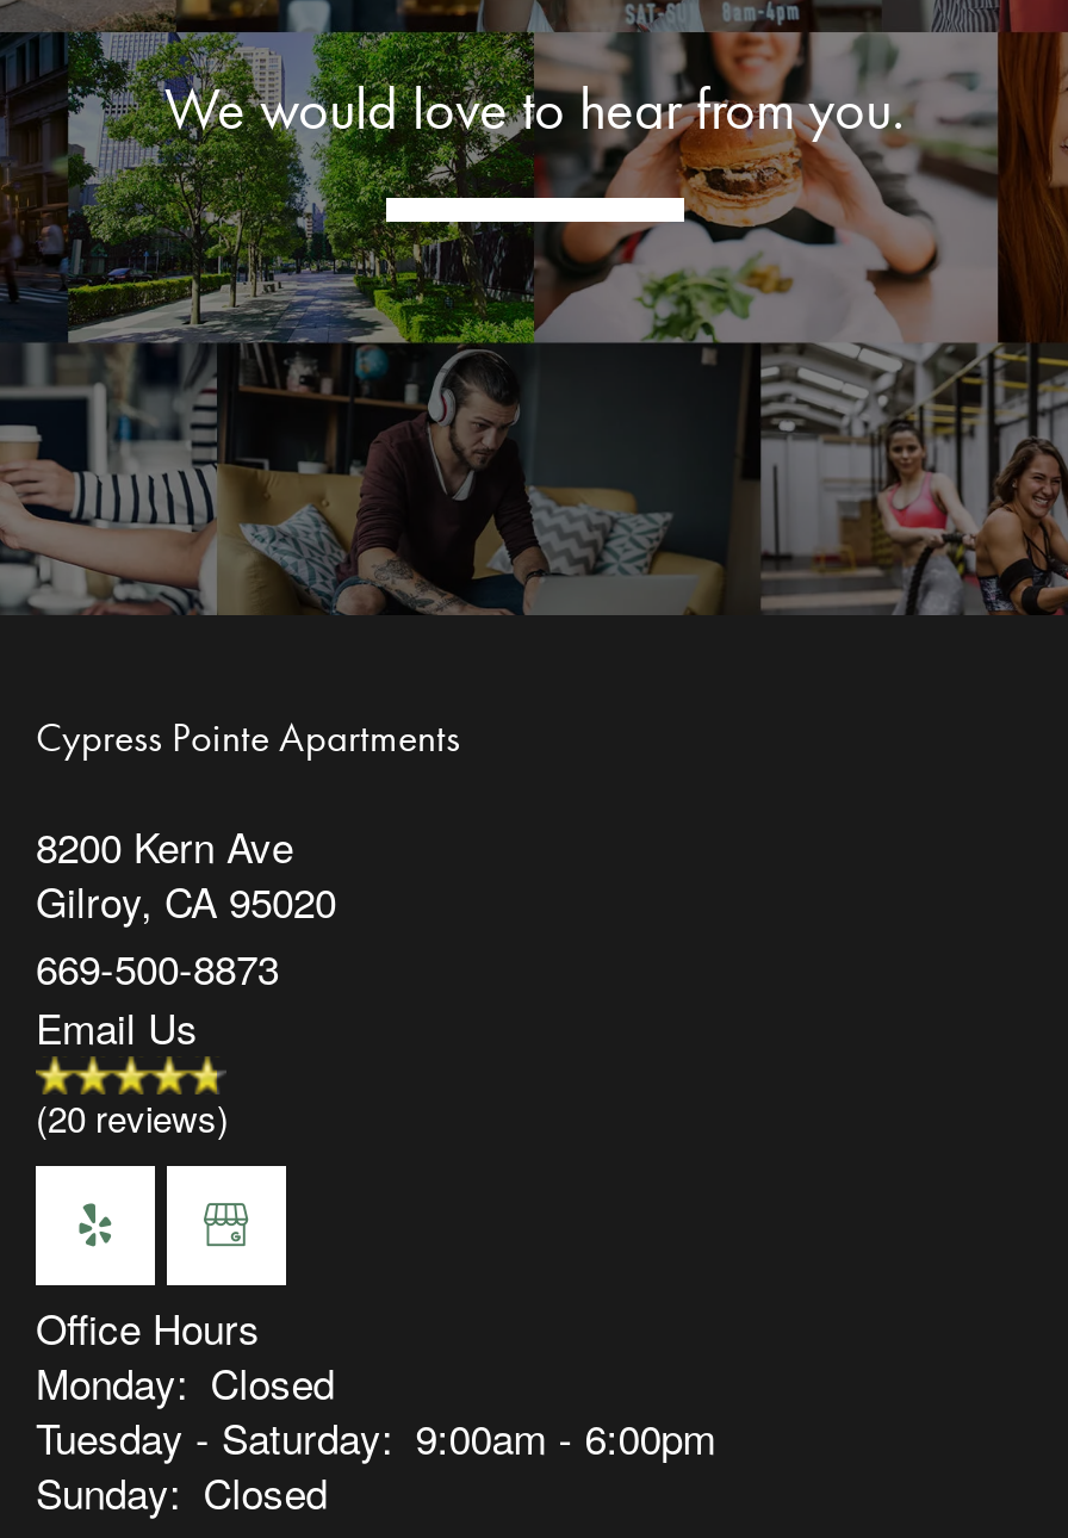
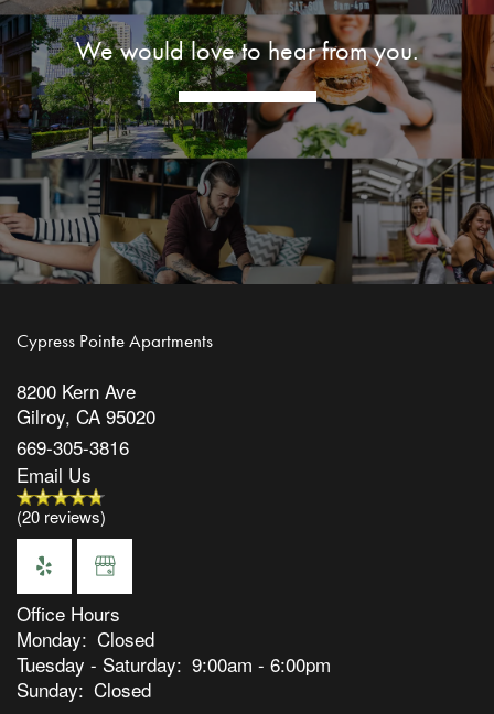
[36,938,279,997] 669-500-8873 -> [17,433,129,461] 669-305-3816

